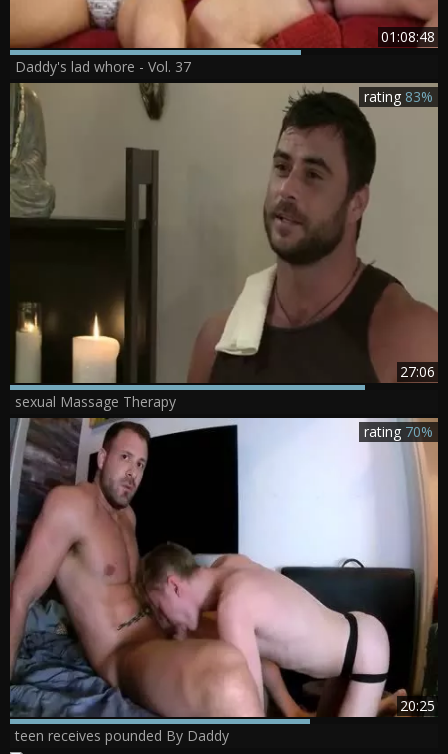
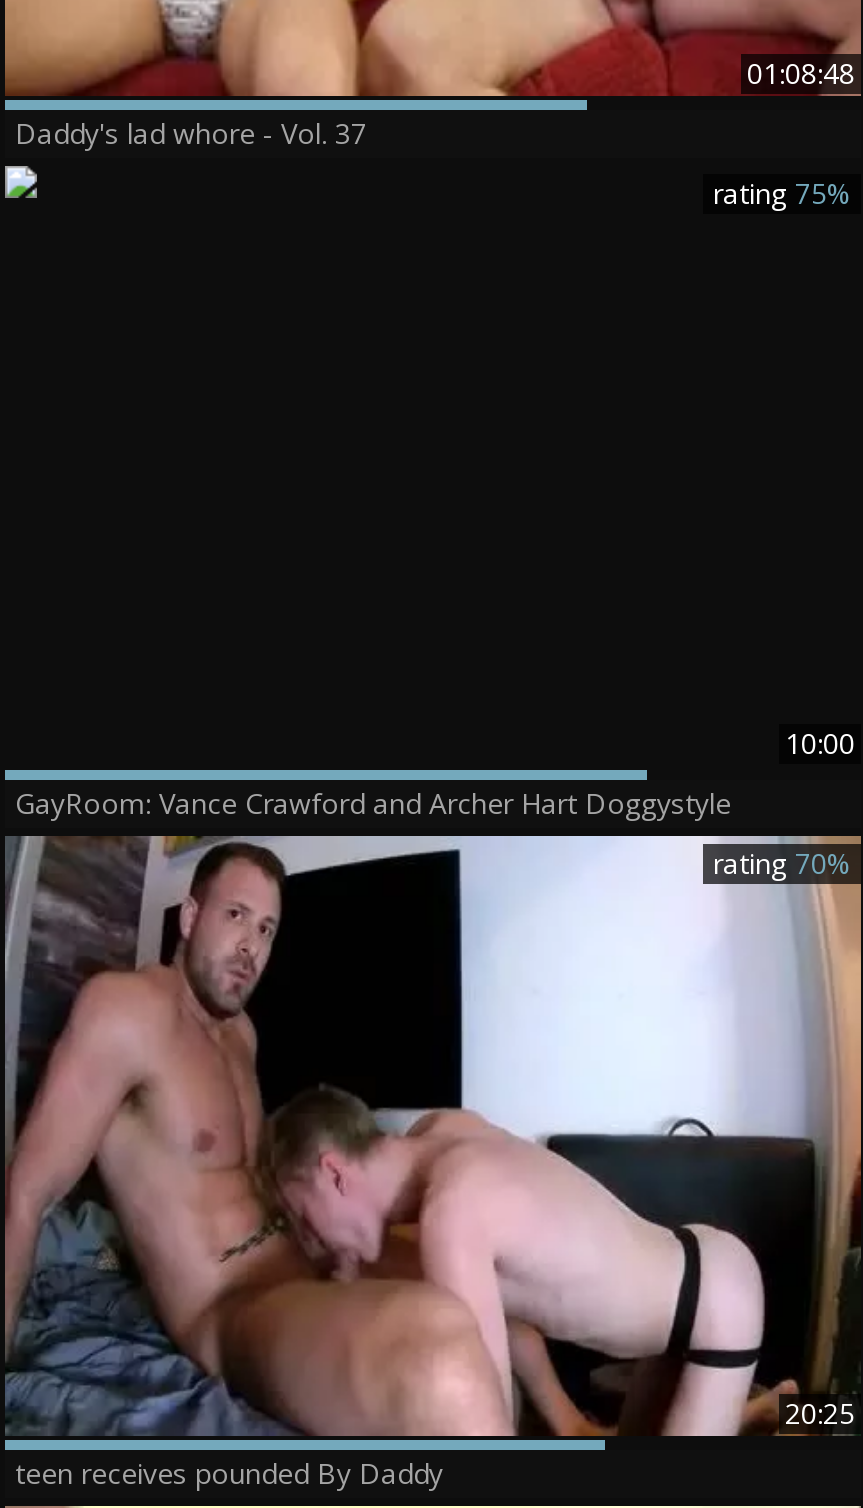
[9,82,439,383] [image] -> none
[364,87,433,106] rating 83% -> [713,174,851,212] rating 75%
[400,362,435,381] 27:06 -> [785,724,855,762] 10:00
[15,392,176,411] sexual Massage Therapy -> [15,784,731,822] GayRoom: Vance Crawford and Archer Hart Doggystyle

